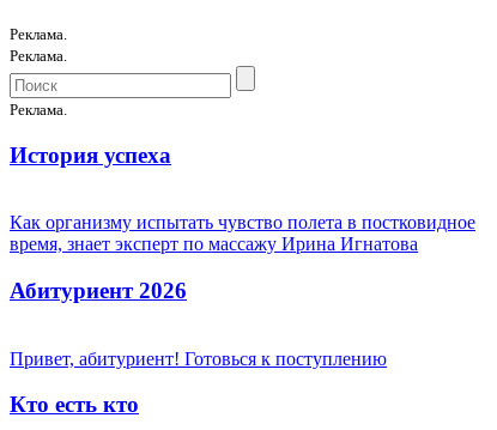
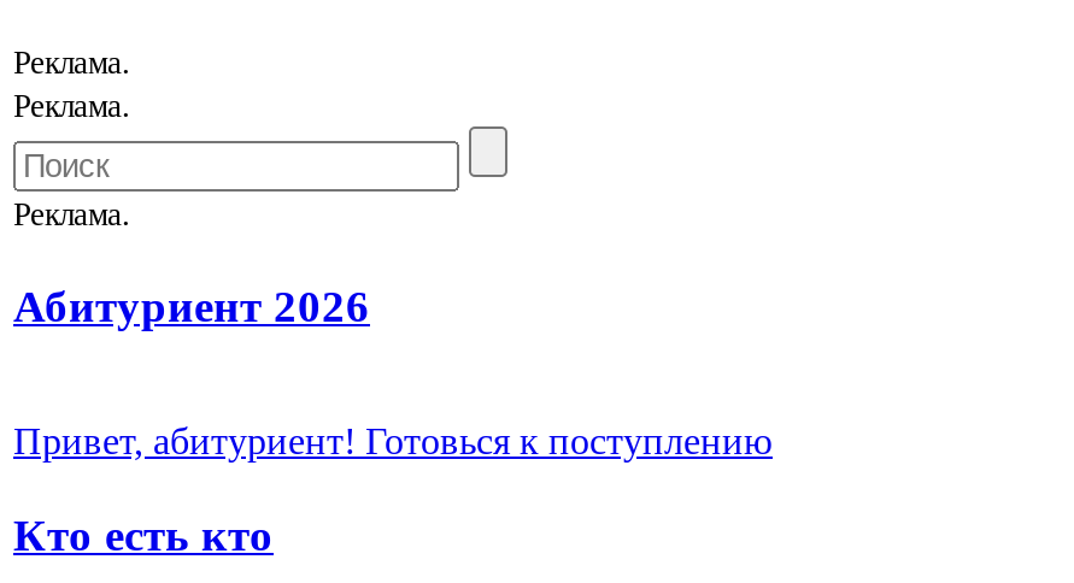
[10,142,475,254] История успеха | Как организму испытать чувство полета в постковидное | время, знает эксперт по массажу Ирина Игнатова -> none

